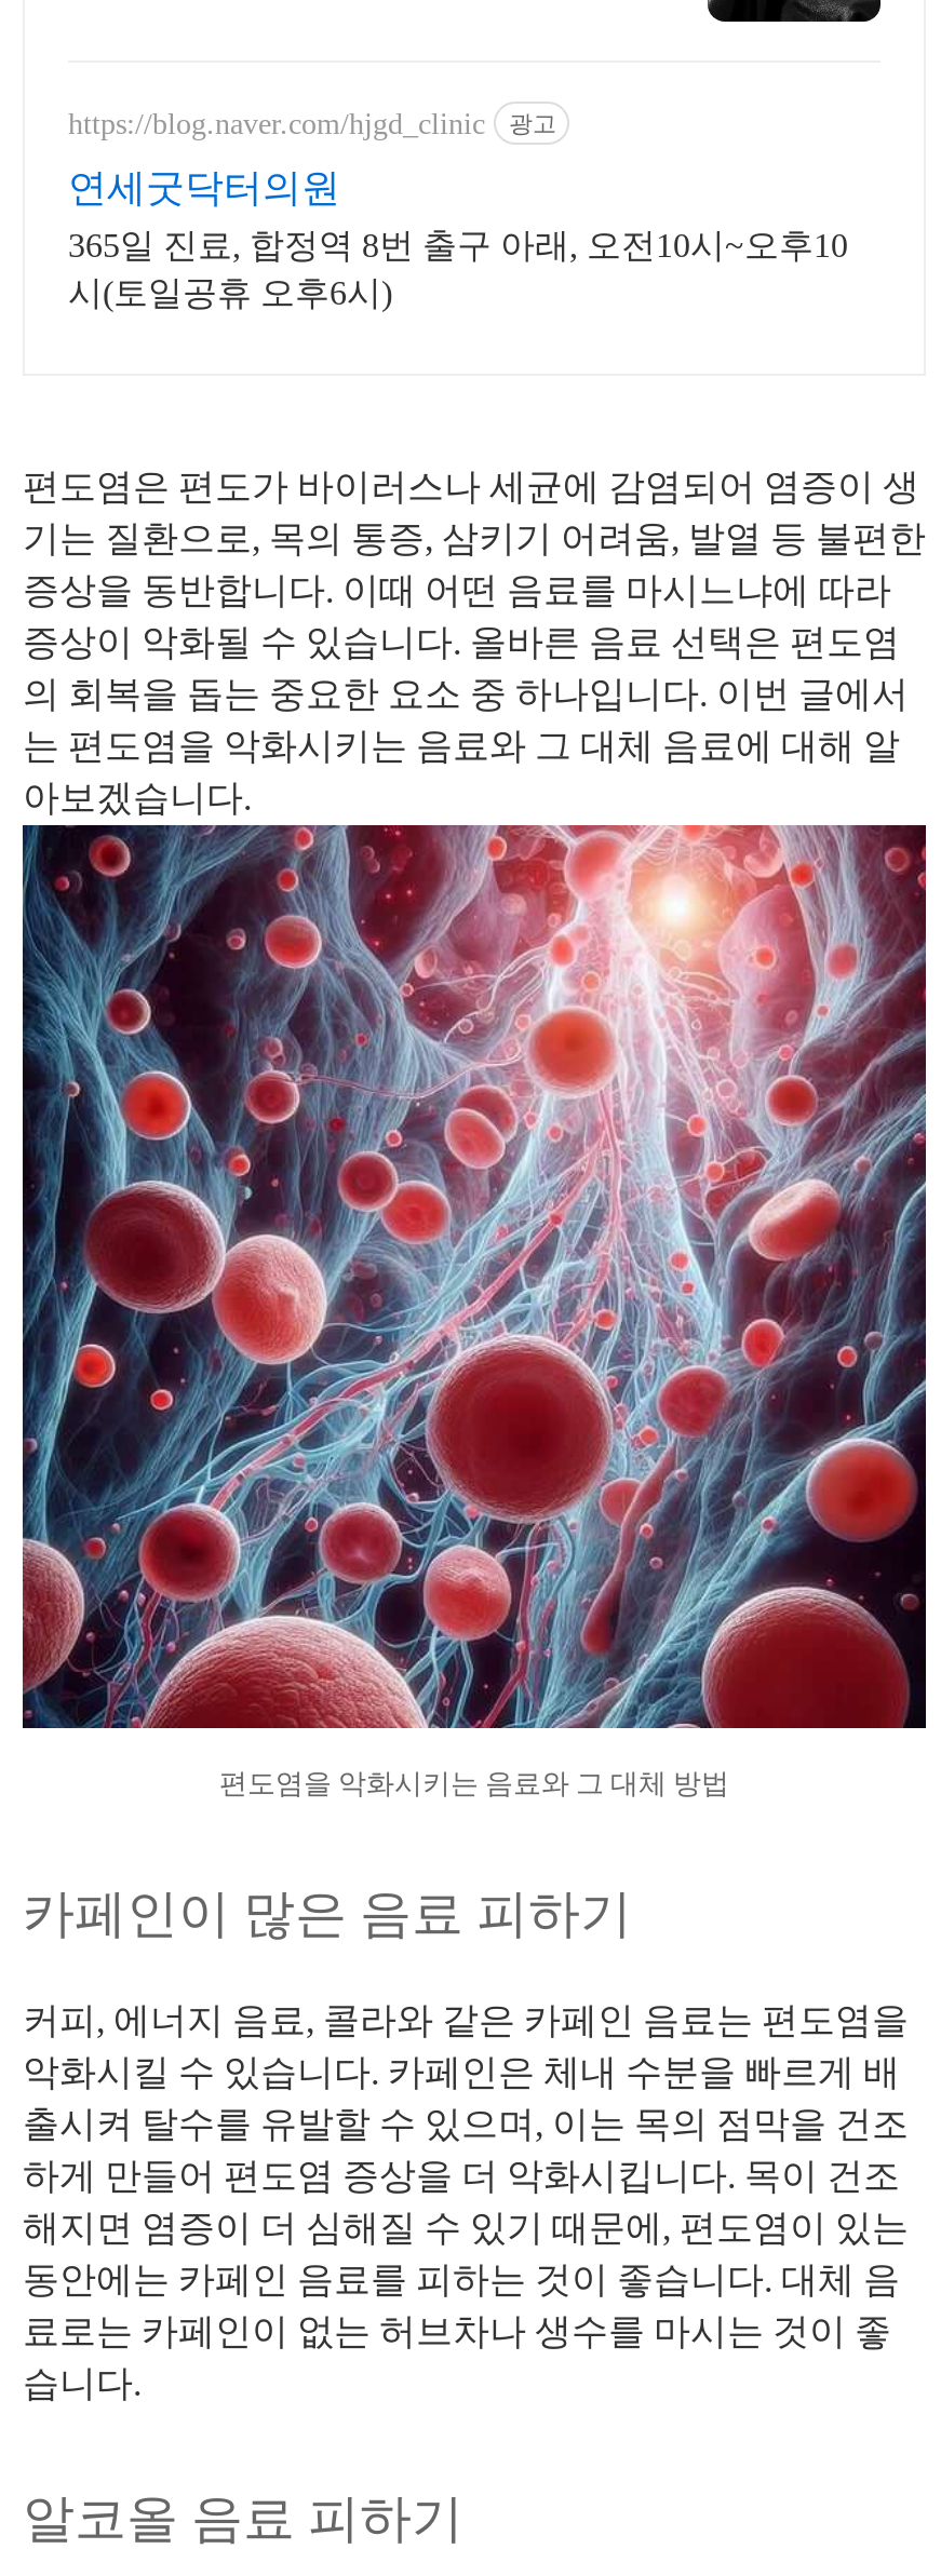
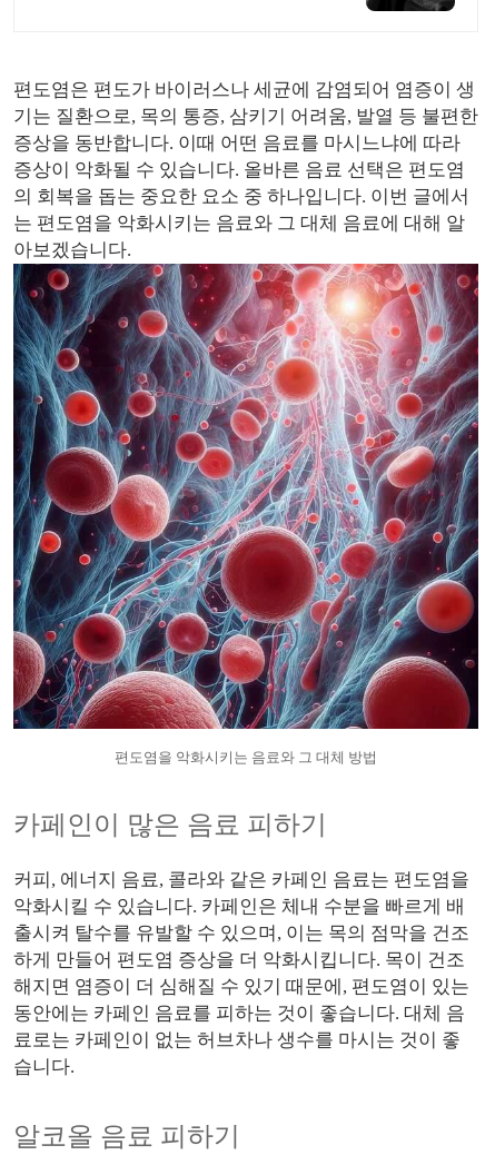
[68,107,848,311] https://blog.naver.com/hjgd_clinic | 광고 | 연세굿닥터의원 | 365일 진료, 합정역 8번 출구 아래, 오전10시~오후10 | 시(토일공휴 오후6시) -> none

